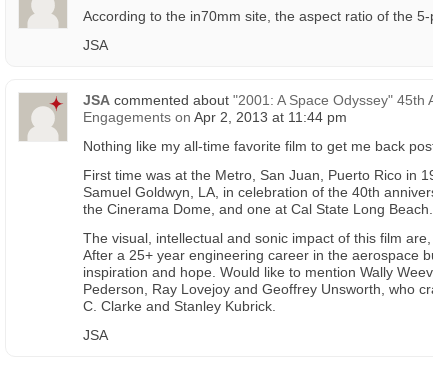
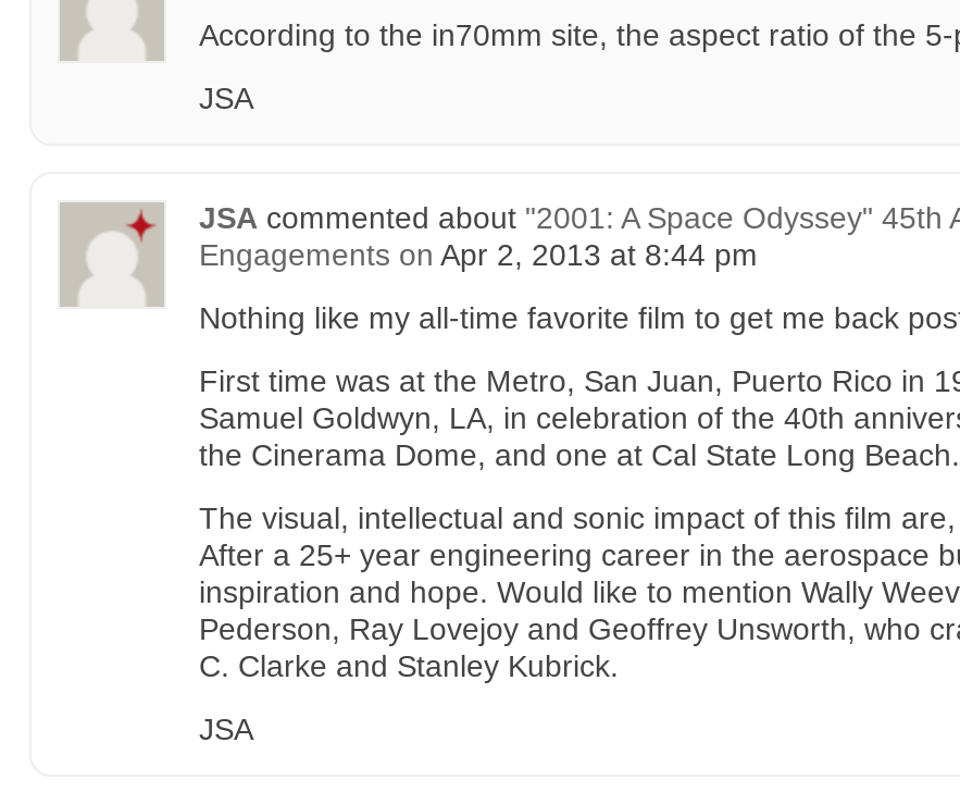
[83,109,347,125] Engagements on Apr 2, 2013 at 11:44 pm -> [199,237,758,272] Engagements on Apr 2, 2013 at 8:44 pm

